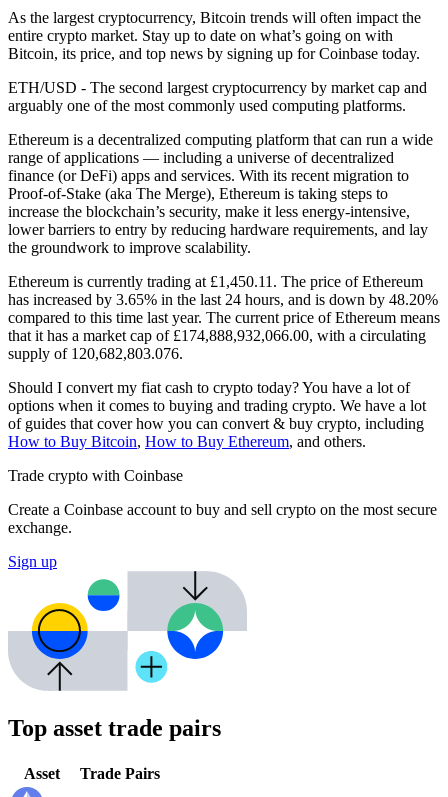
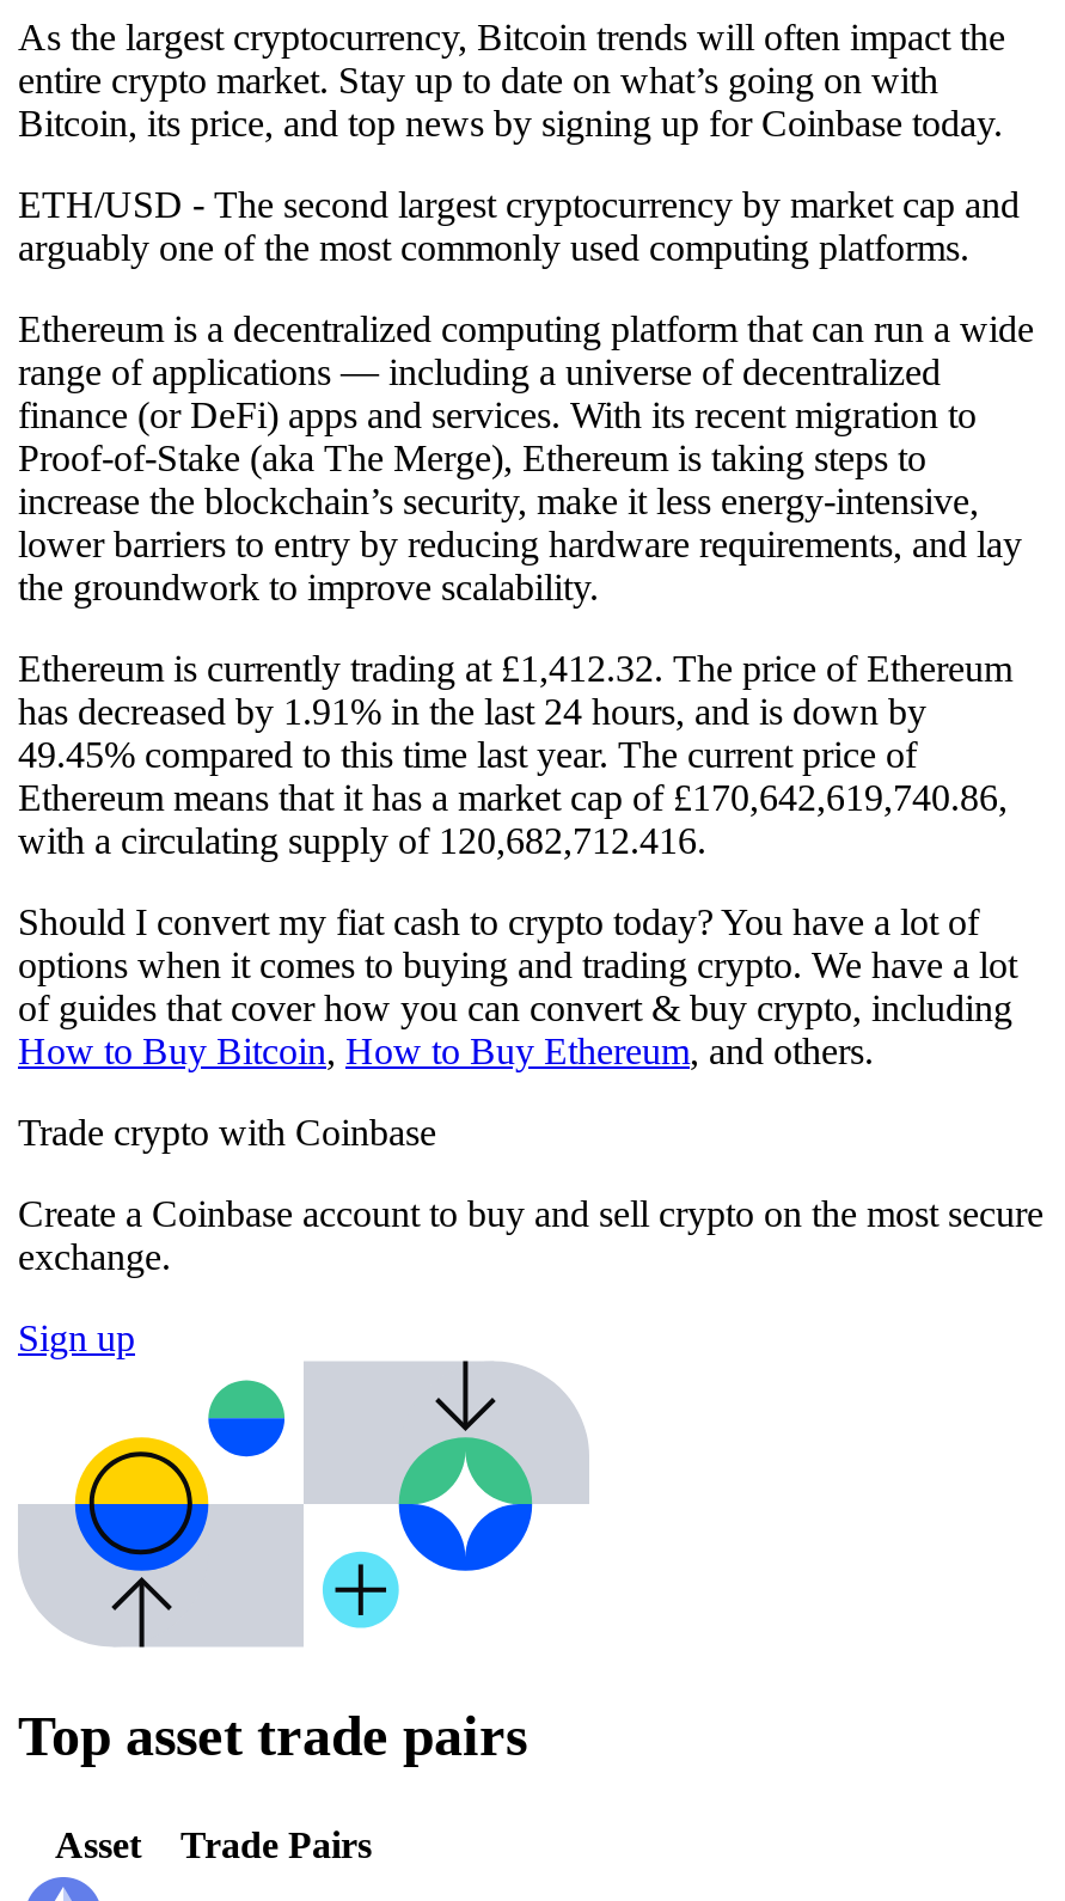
[8,273,440,362] Ethereum is currently trading at £1,450.11. The price of Ethereum | has increased by 3.65% in the last 24 hours, and is down by 48.20% | compared to this time last year. The current price of Ethereum means | that it has a market cap of £174,888,932,066.00, with a circulating | supply of 120,682,803.076. -> [18,648,1012,861] Ethereum is currently trading at £1,412.32. The price of Ethereum | has decreased by 1.91% in the last 24 hours, and is down by | 49.45% compared to this time last year. The current price of | Ethereum means that it has a market cap of £170,642,619,740.86, | with a circulating supply of 120,682,712.416.

